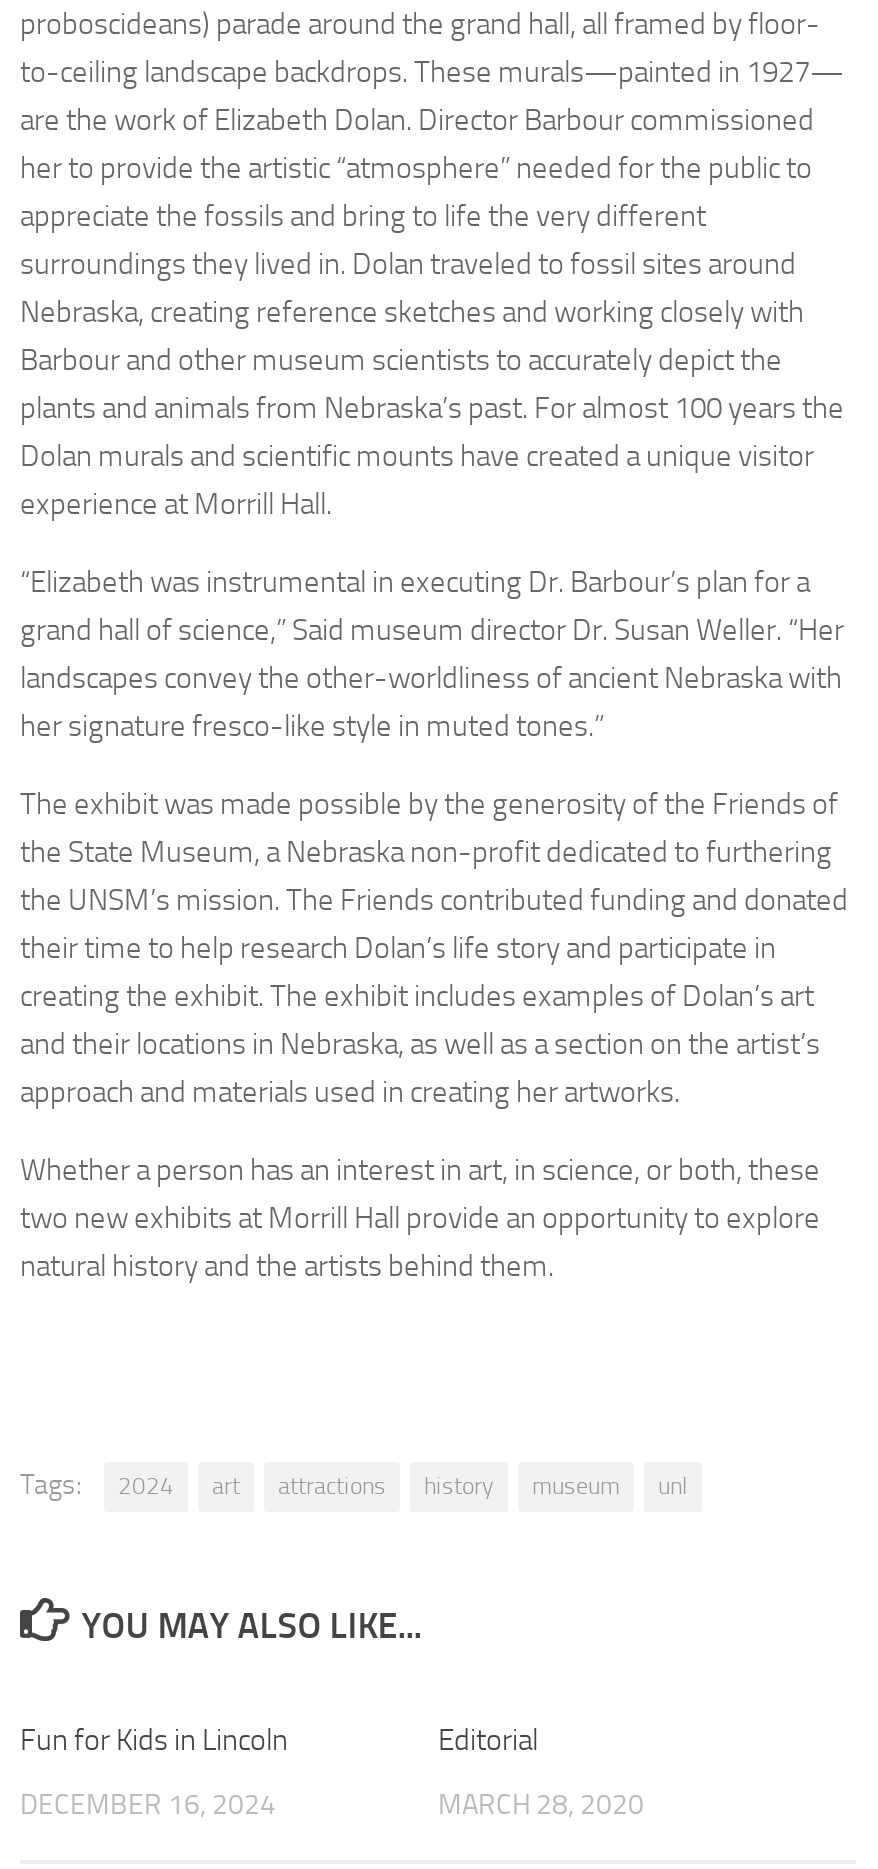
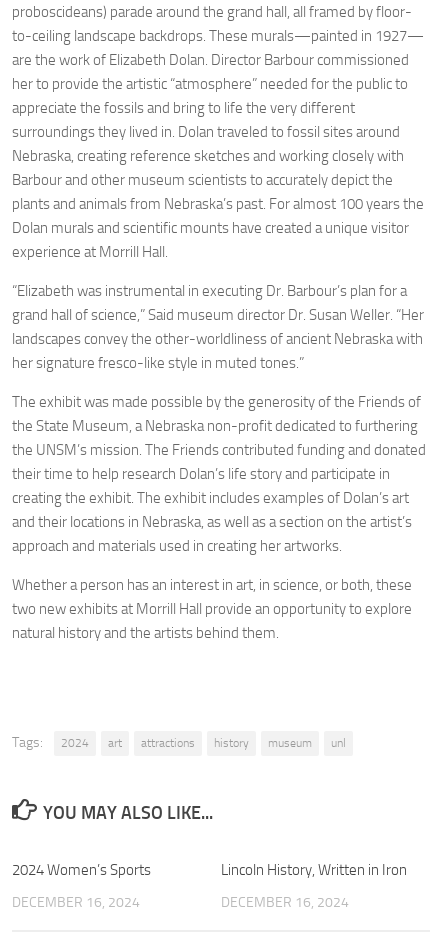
[20,1723,288,1759] Fun for Kids in Lincoln -> [12,861,151,879] 2024 Women’s Sports
[438,1723,538,1759] Editorial -> [221,861,407,879] Lincoln History, Written in Iron
[438,1789,644,1823] MARCH 28, 2020 -> [221,894,349,911] DECEMBER 16, 2024

